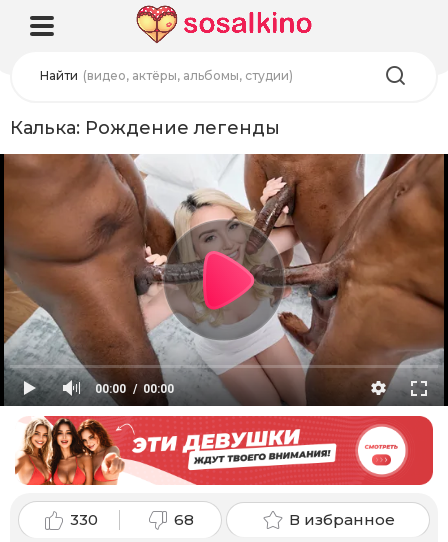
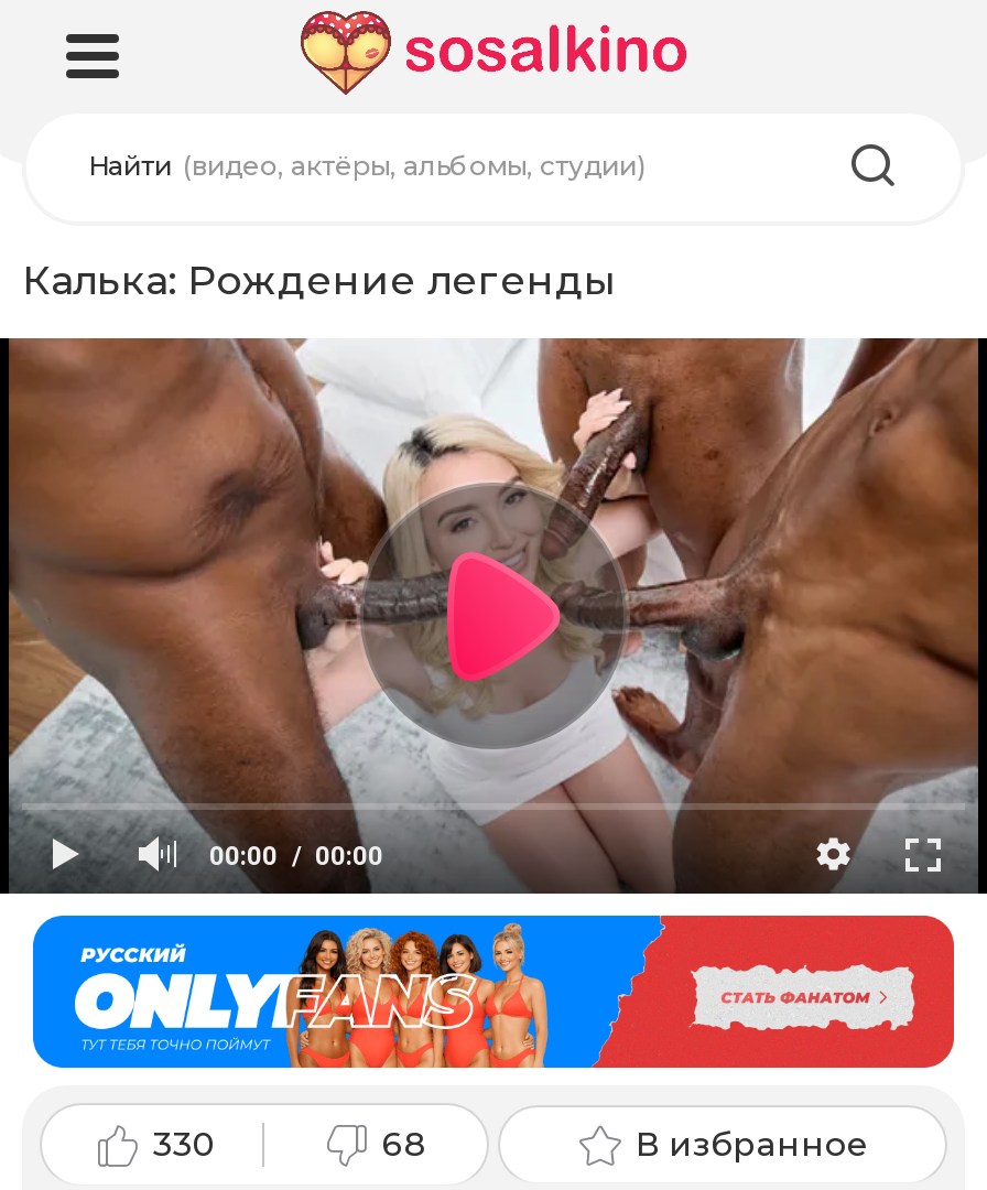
[14,415,415,486] [image] -> [31,913,916,1070] [image]

